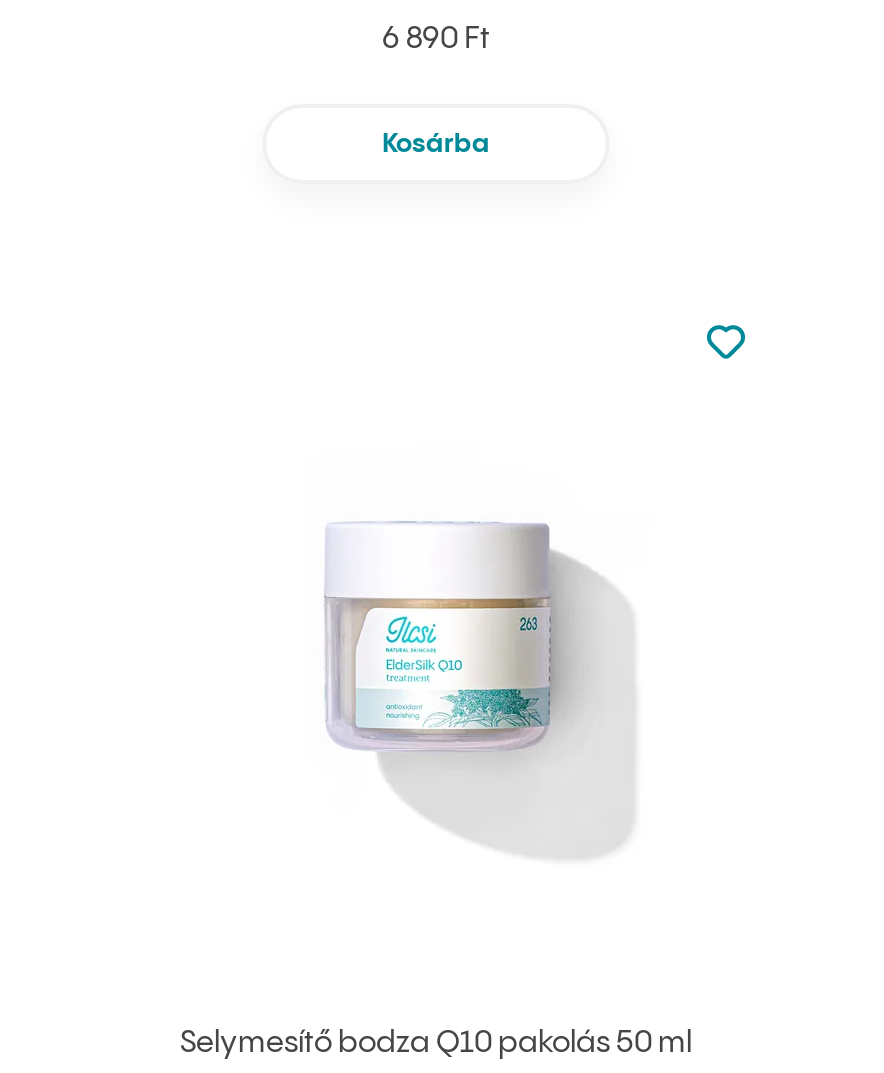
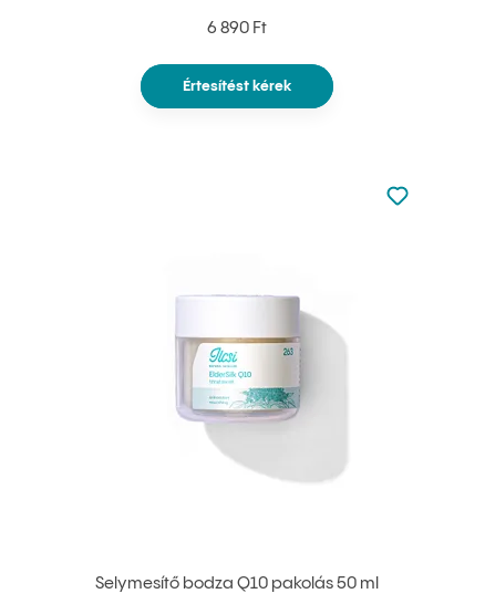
[382,130,490,158] Kosárba -> [182,79,292,94] Értesítést kérek

